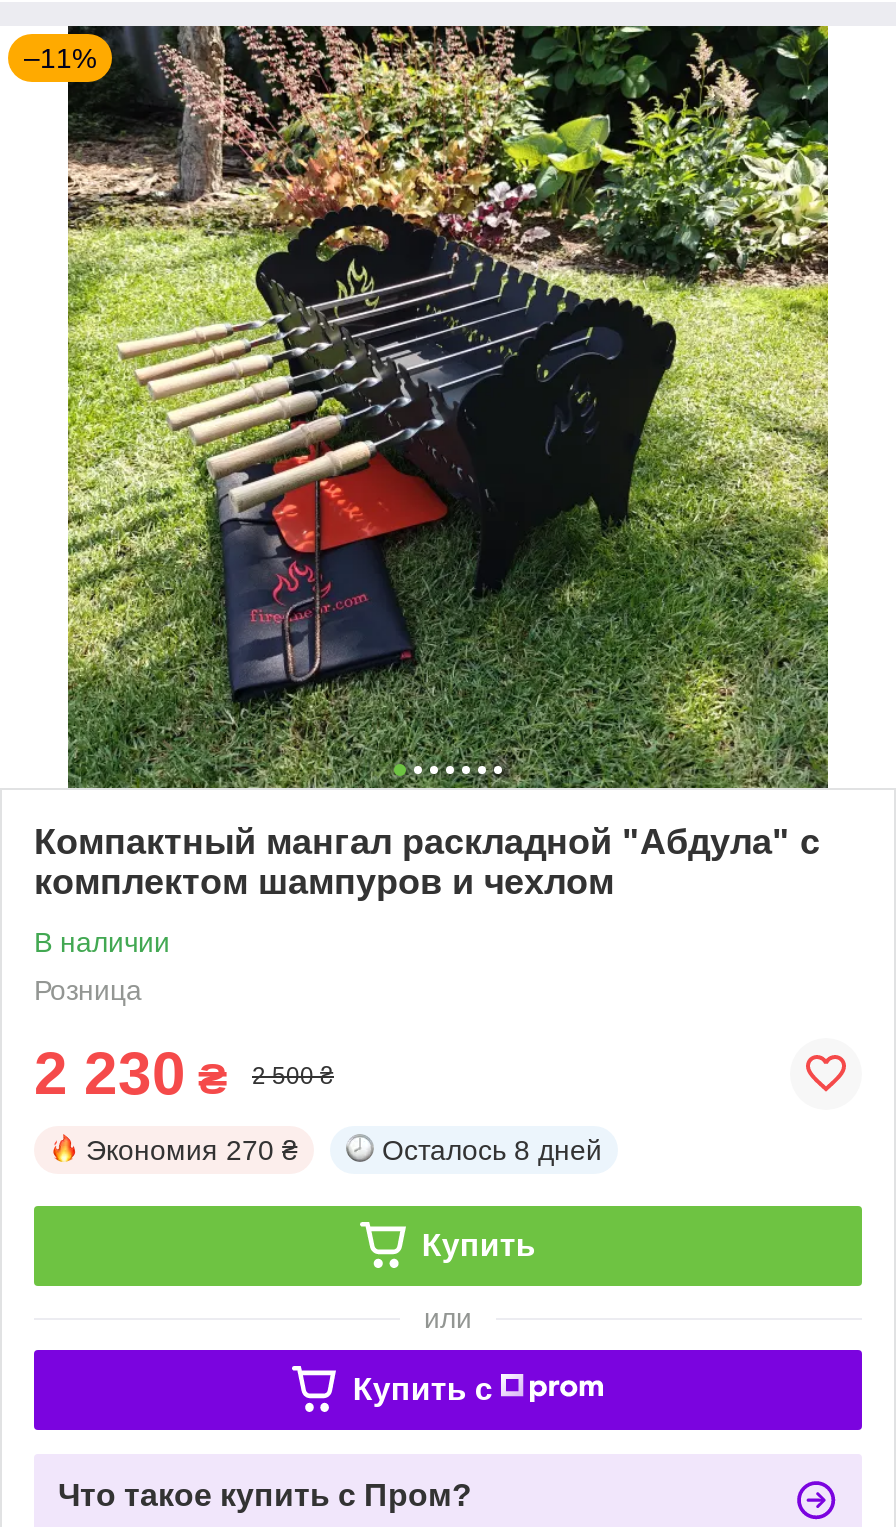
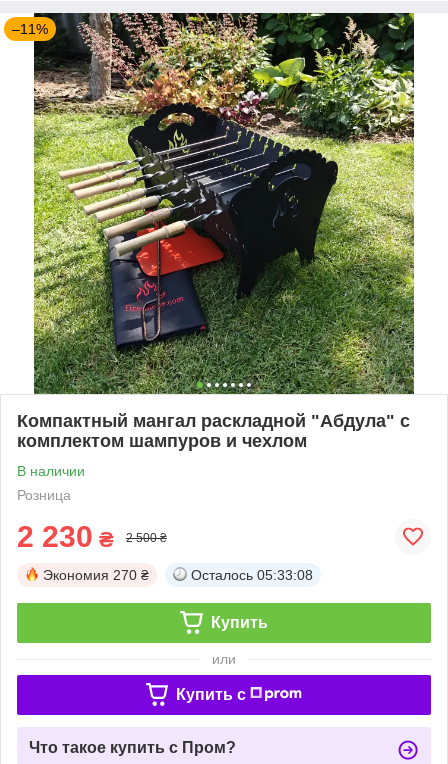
[382,1134,602,1166] Осталось 8 дней -> [191,567,313,583] Осталось 05:33:08

